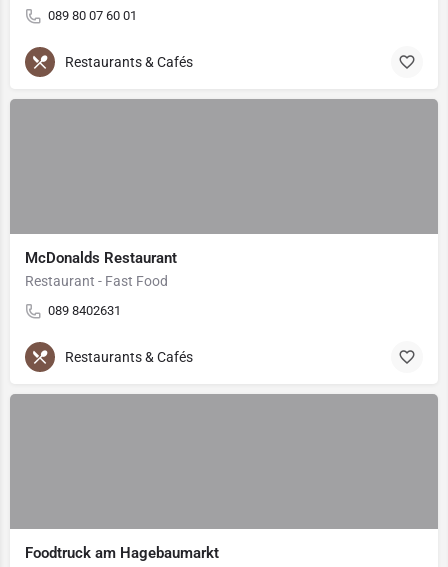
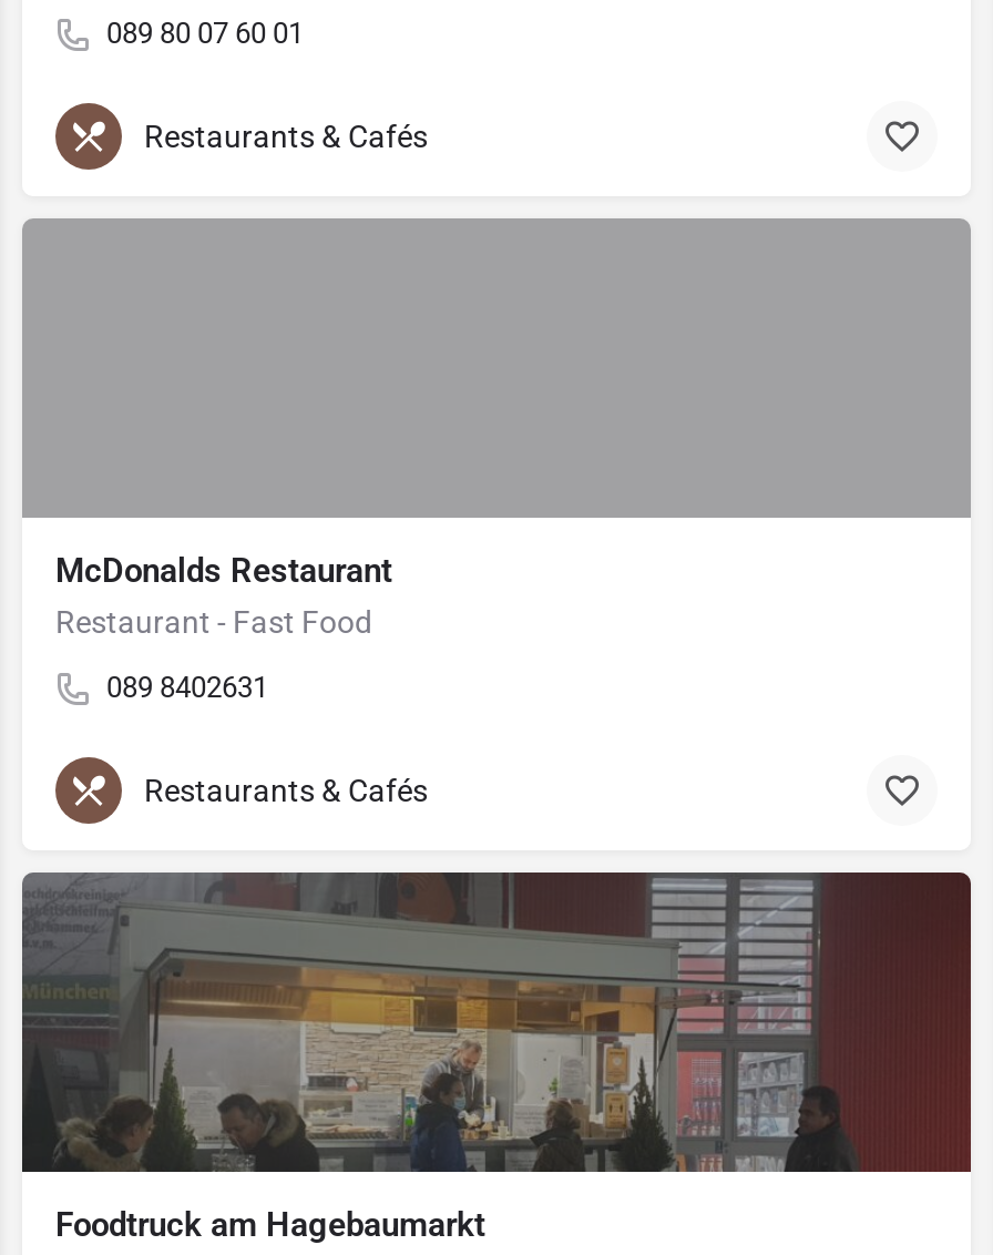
none -> [22,873,971,1172] [image]

